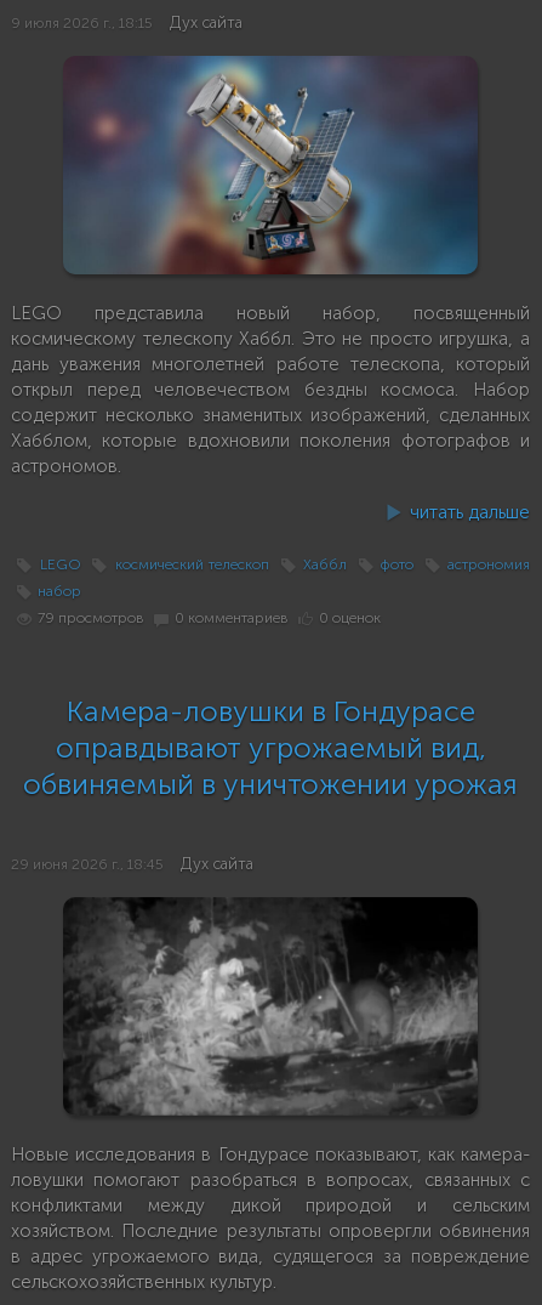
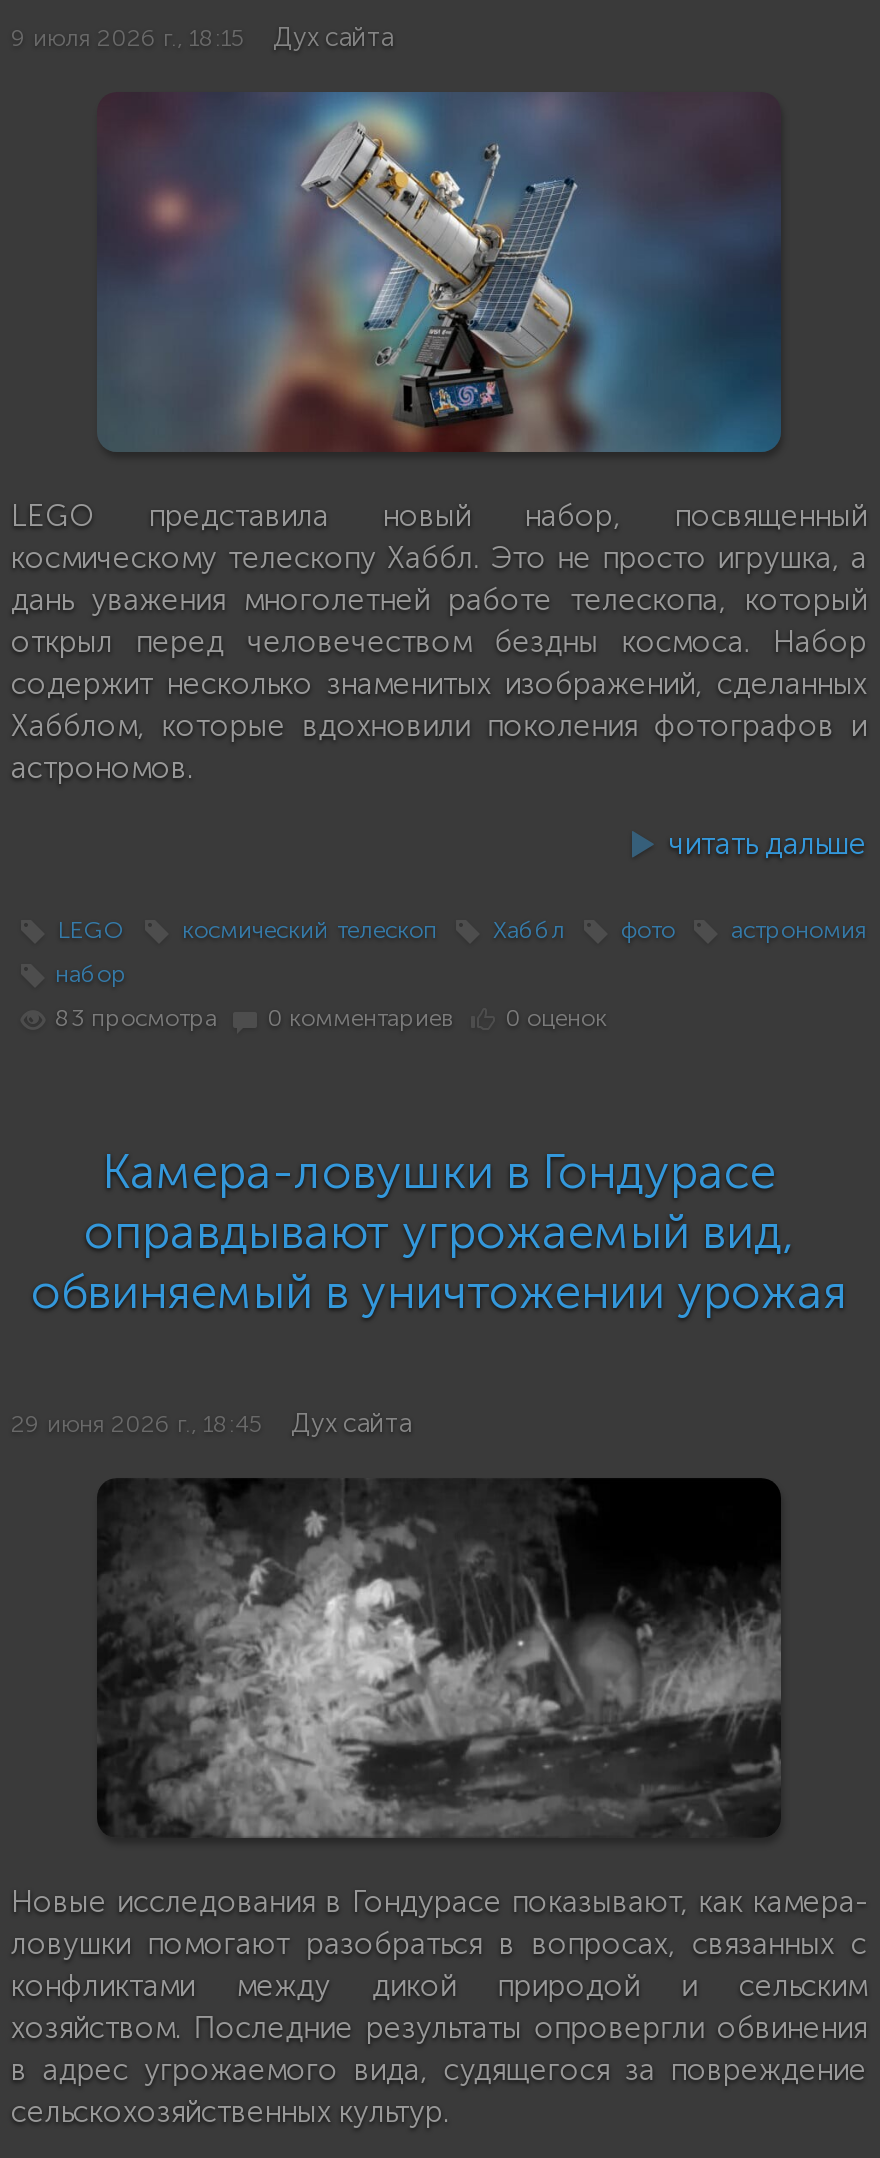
[34,609,144,626] 79 просмотров -> [49,1004,217,1032] 83 просмотра

